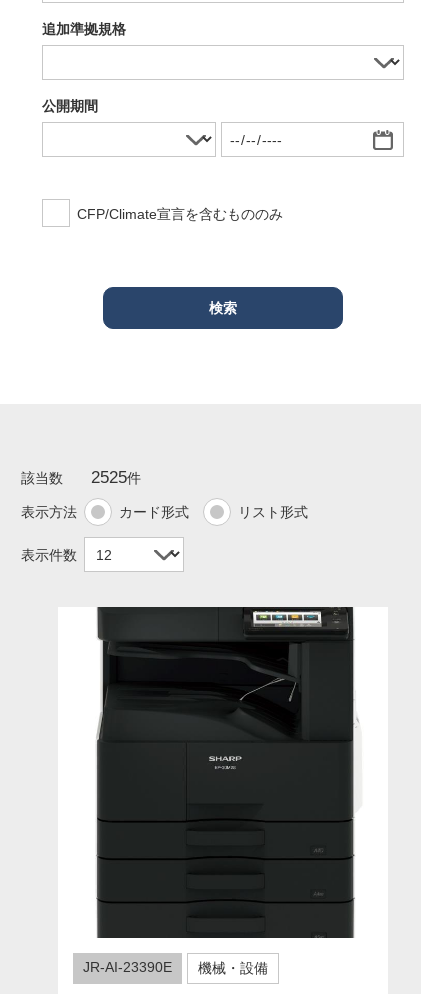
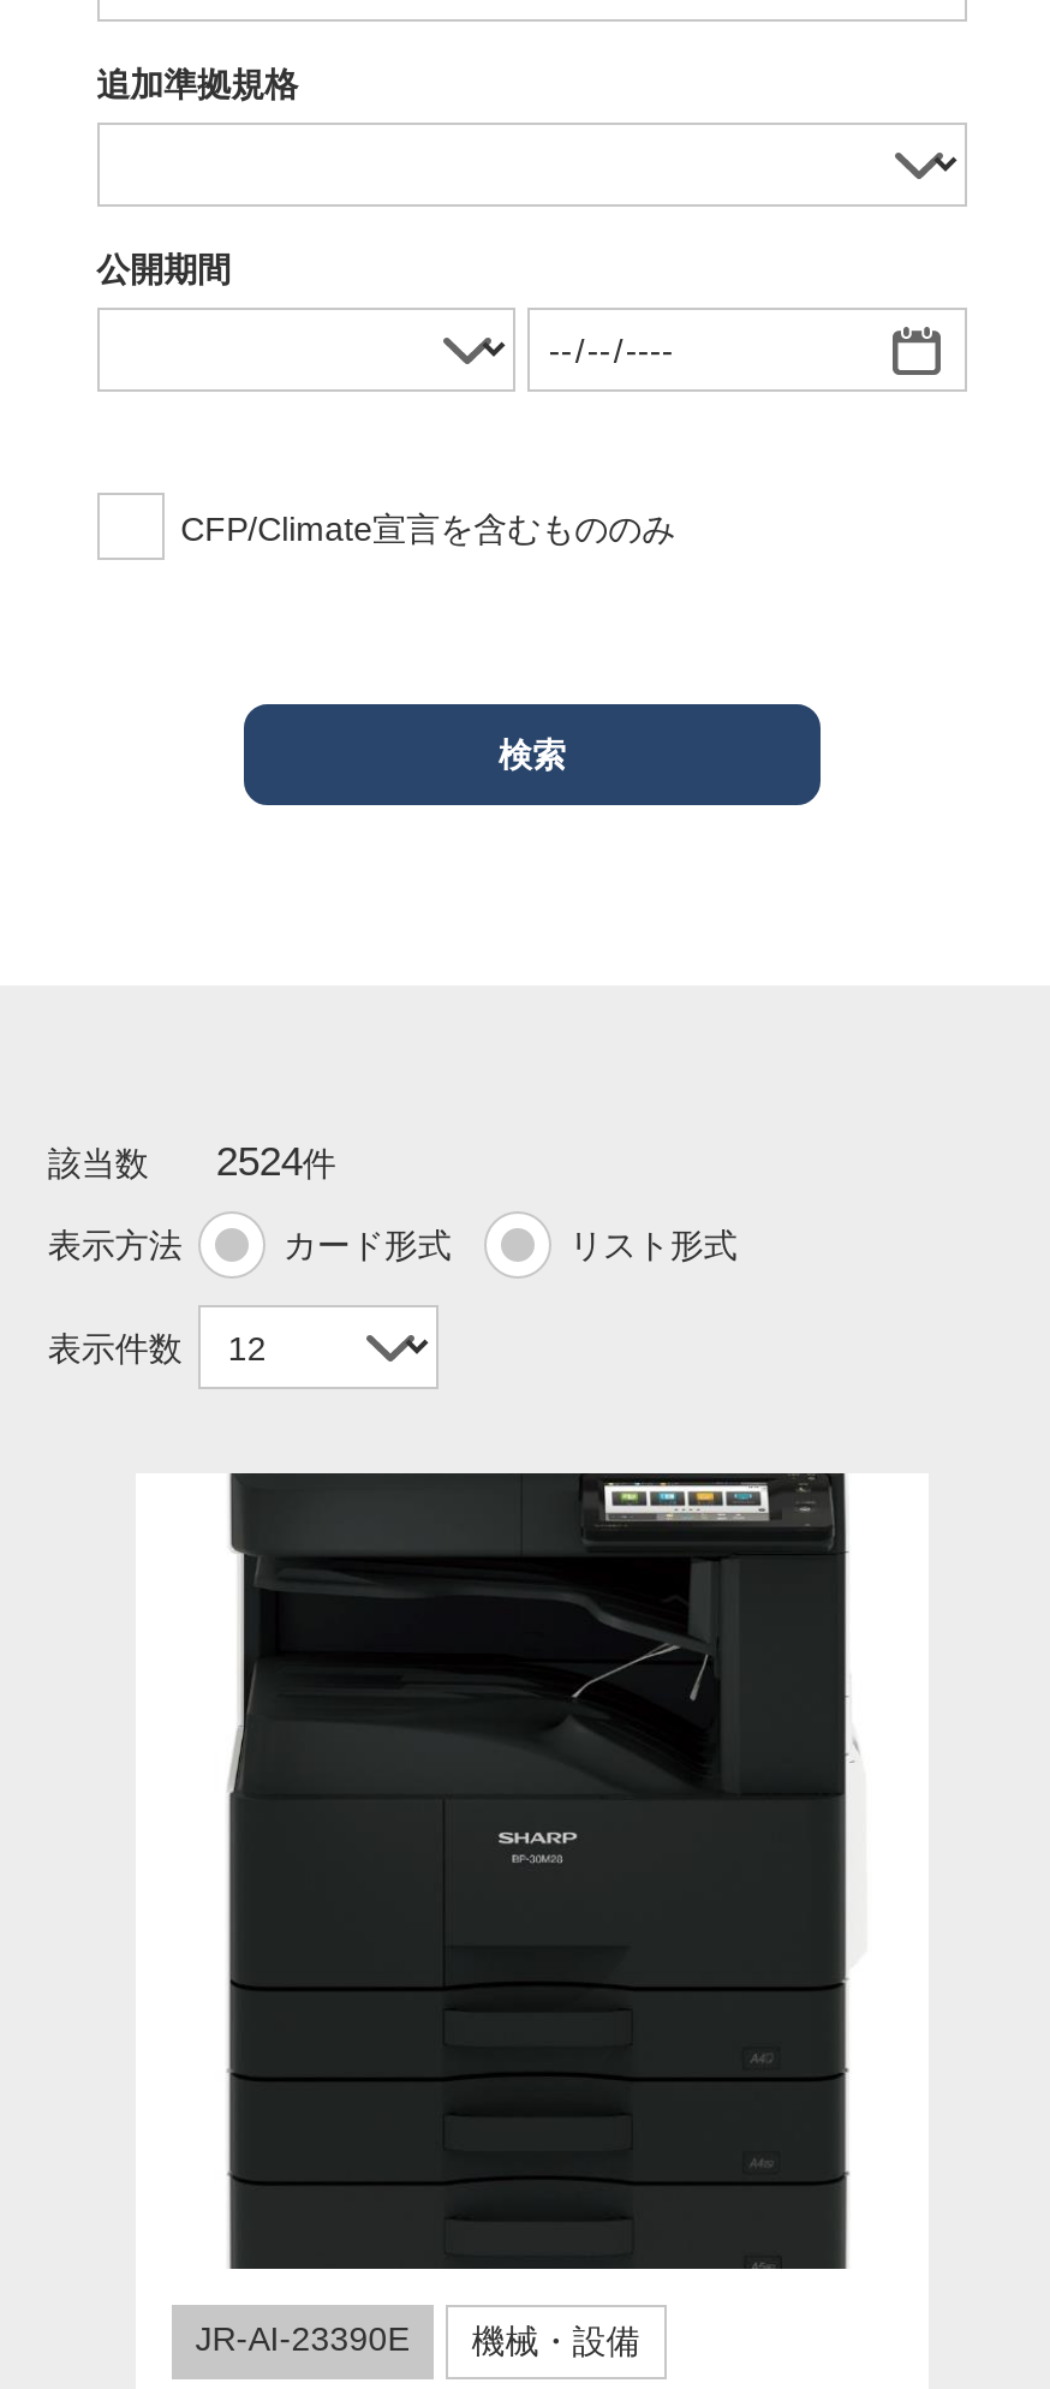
[21,468,141,487] 該当数 2525件 -> [48,1139,336,1185] 該当数 2524件

